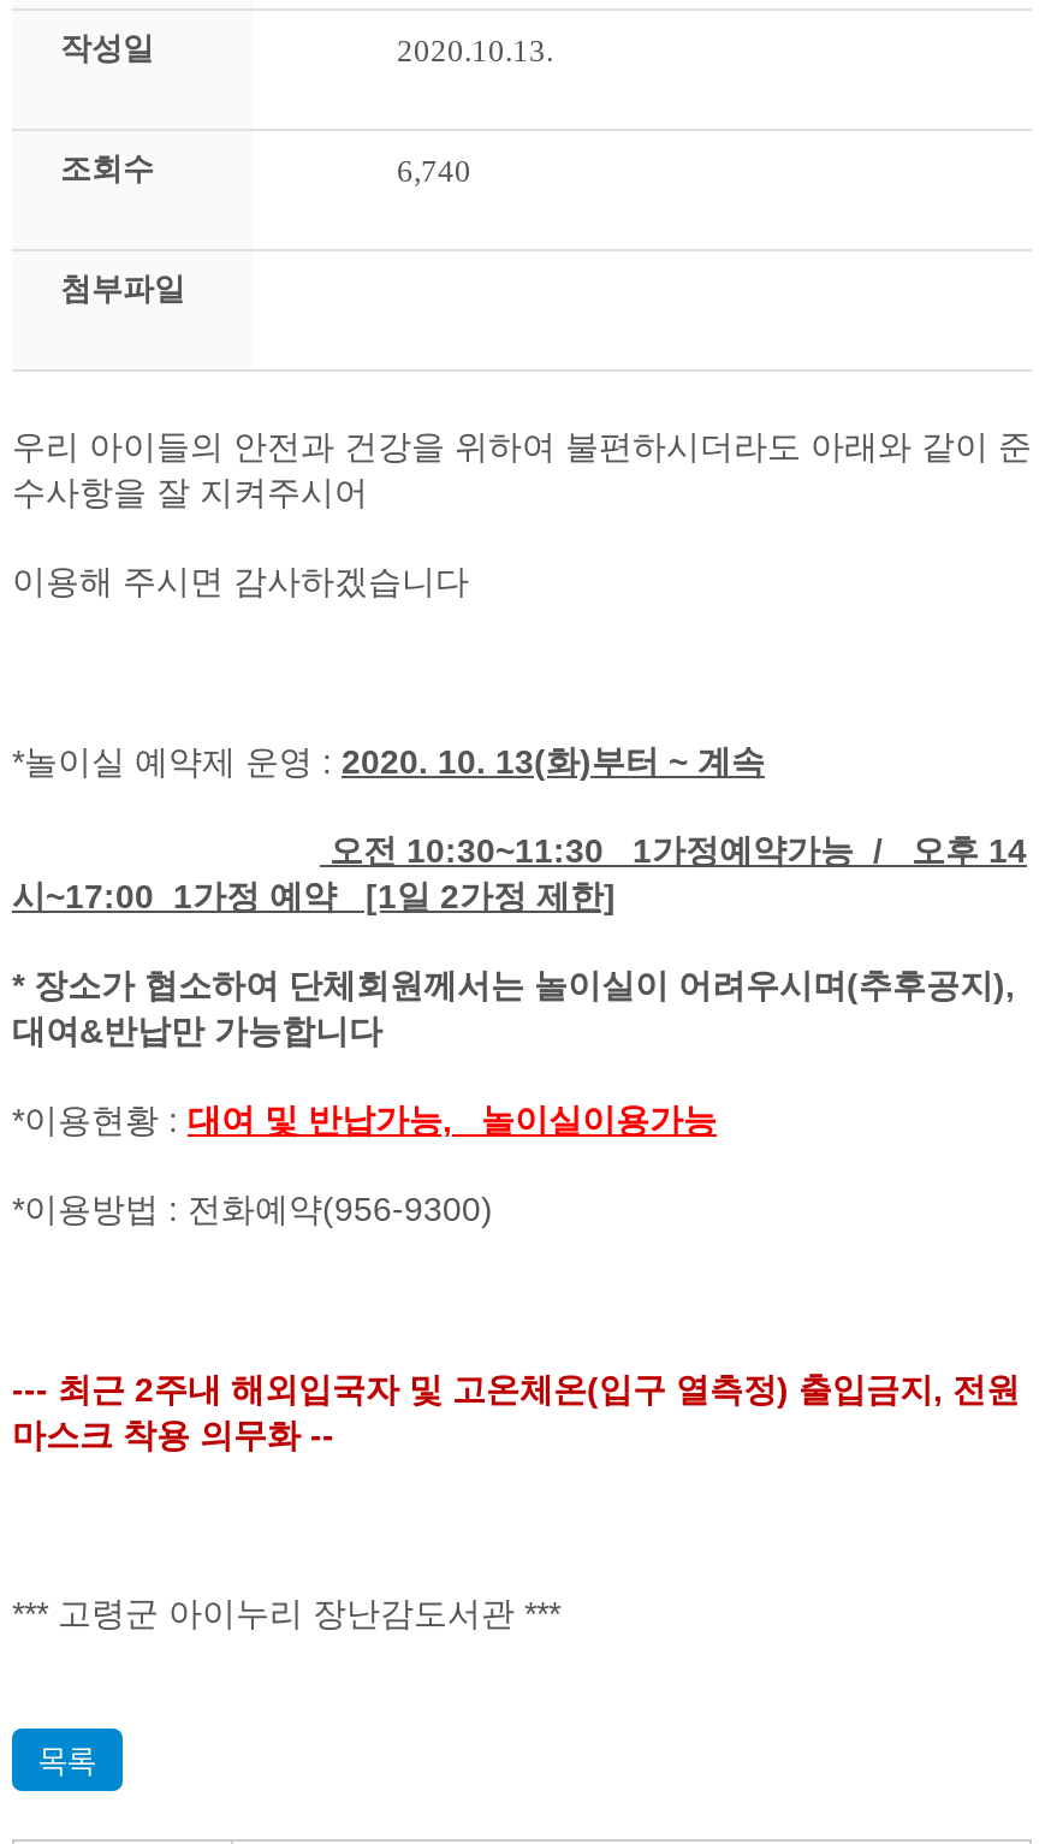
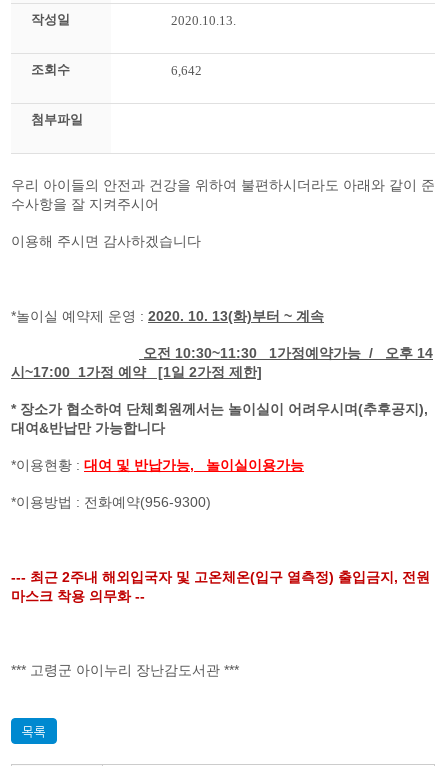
[397,153,471,189] 6,740 -> [171,63,202,78] 6,642

